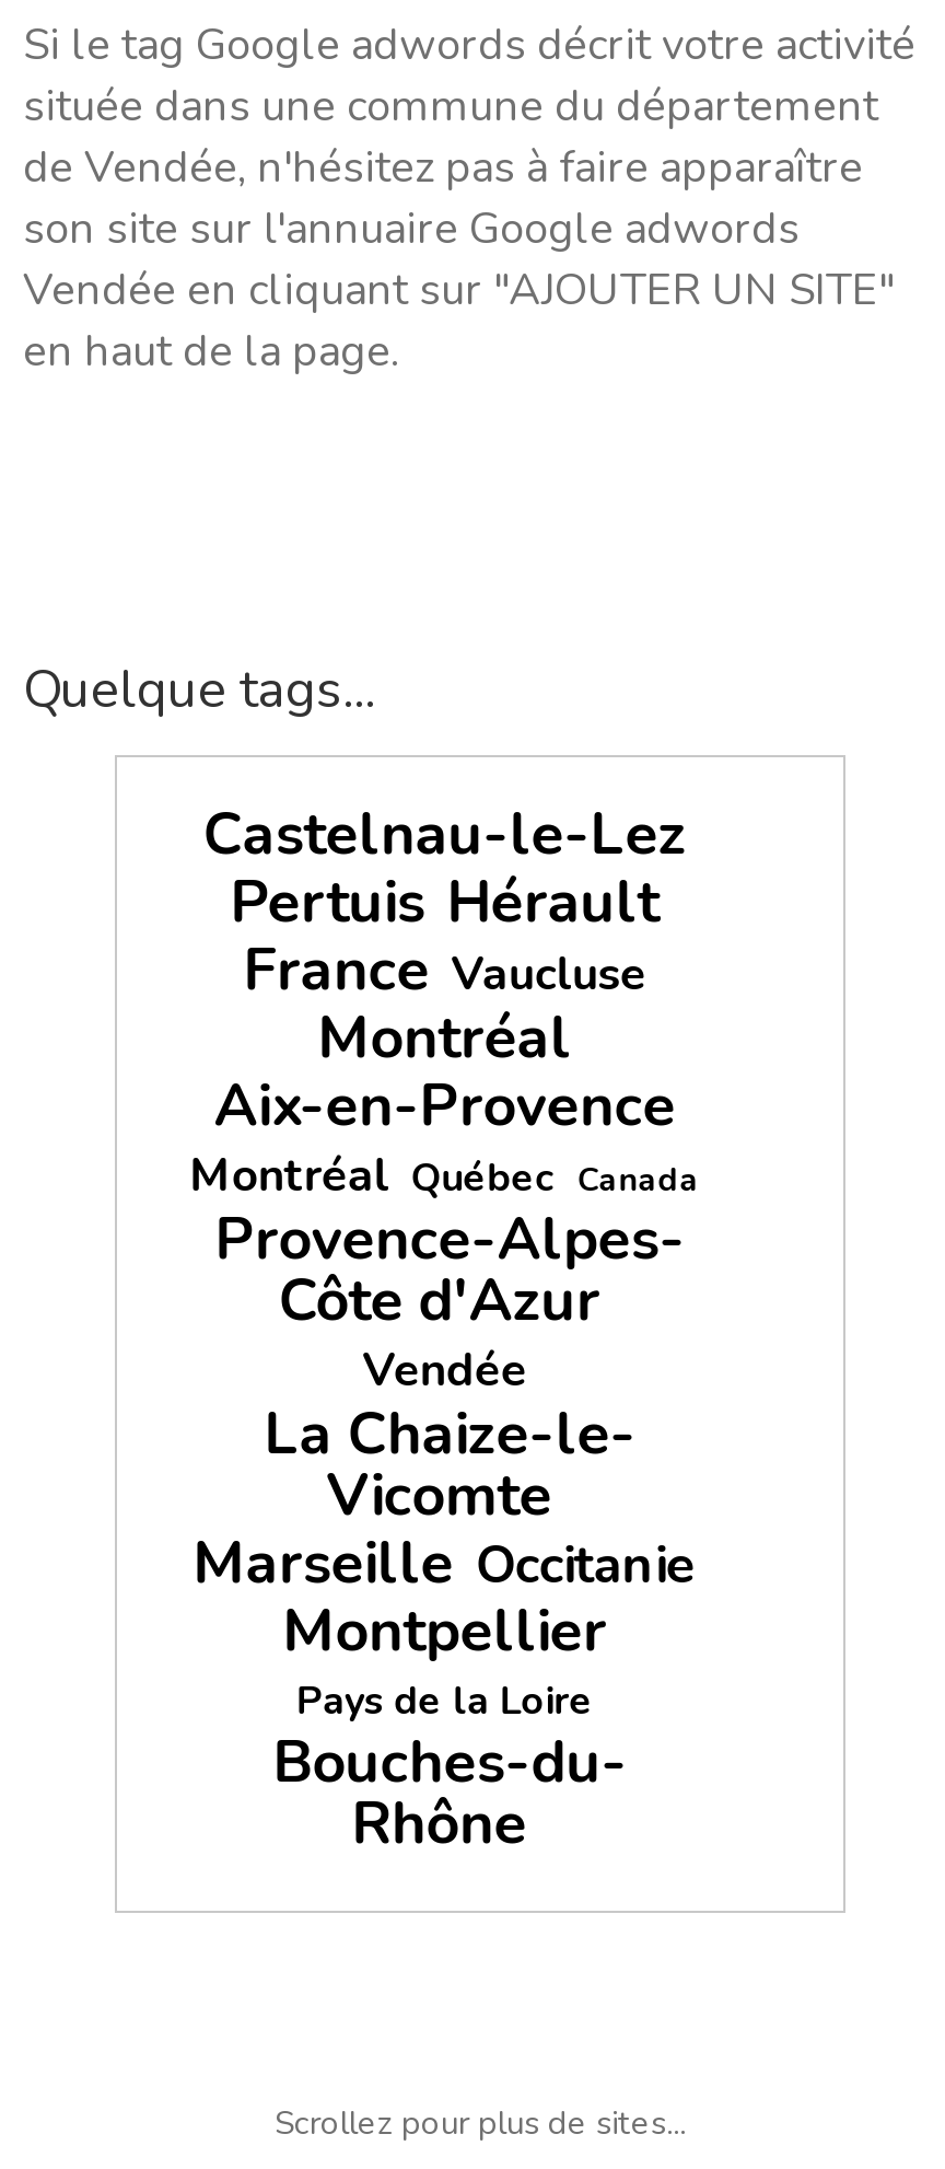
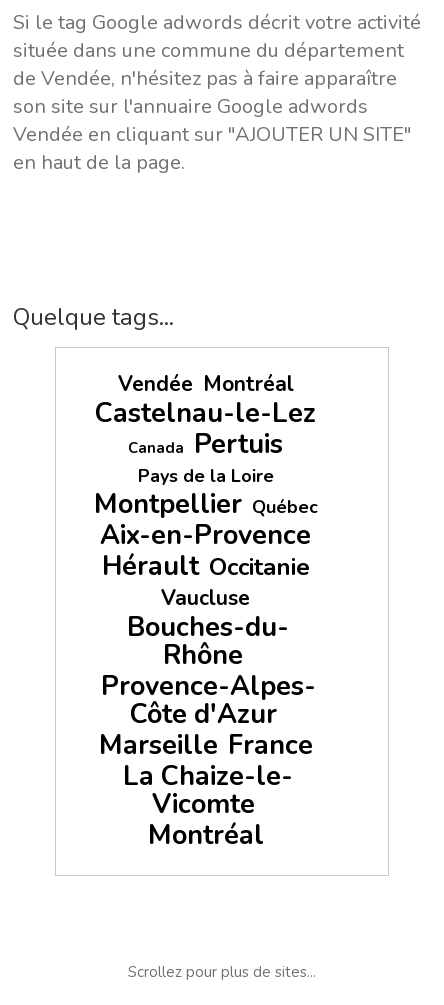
none -> [118,370,294,398] Vendée Montréal
moved [203,795,686,876] -> [95,395,316,432]: Castelnau-le-Lez
[190,863,699,1673] Pertuis Hérault | France Vaucluse | Montréal Québec Canada | Vendée | Marseille Occitanie | Montpellier -> [128,426,283,463] Canada Pertuis
moved [264,998,636,1537] -> [123,758,293,854]: La Chaize-le- | Vicomte | Montréal
moved [214,1066,675,1147] -> [100,517,311,554]: Aix-en-Provence
moved [215,1200,685,1342] -> [101,668,316,733]: Provence-Alpes- | Côte d'Azur
moved [296,1675,593,1727] -> [138,464,274,488]: Pays de la Loire
none -> [94,486,318,612] Montpellier Québec | Hérault Occitanie | Vaucluse
moved [273,1723,627,1865] -> [127,609,289,674]: Bouches-du- | Rhône
none -> [99,727,313,764] Marseille France

